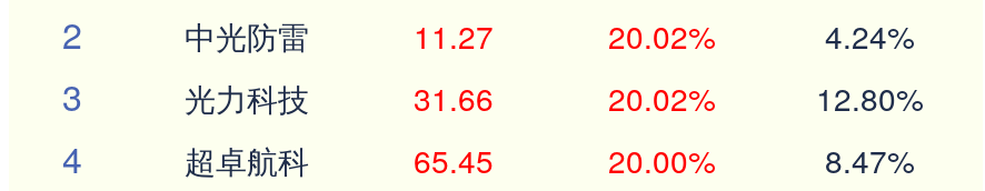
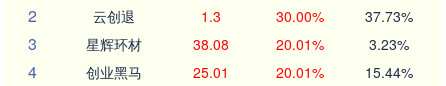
[185,12,914,57] 中光防雷 | 11.27 | 20.02% | 4.24% -> [93,5,412,25] 云创退 | 1.3 | 30.00% | 37.73%
[185,74,923,119] 光力科技 | 31.66 | 20.02% | 12.80% -> [86,33,408,53] 星辉环材 | 38.08 | 20.01% | 3.23%
[185,137,914,181] 超卓航科 | 65.45 | 20.00% | 8.47% -> [86,61,412,81] 创业黑马 | 25.01 | 20.01% | 15.44%

